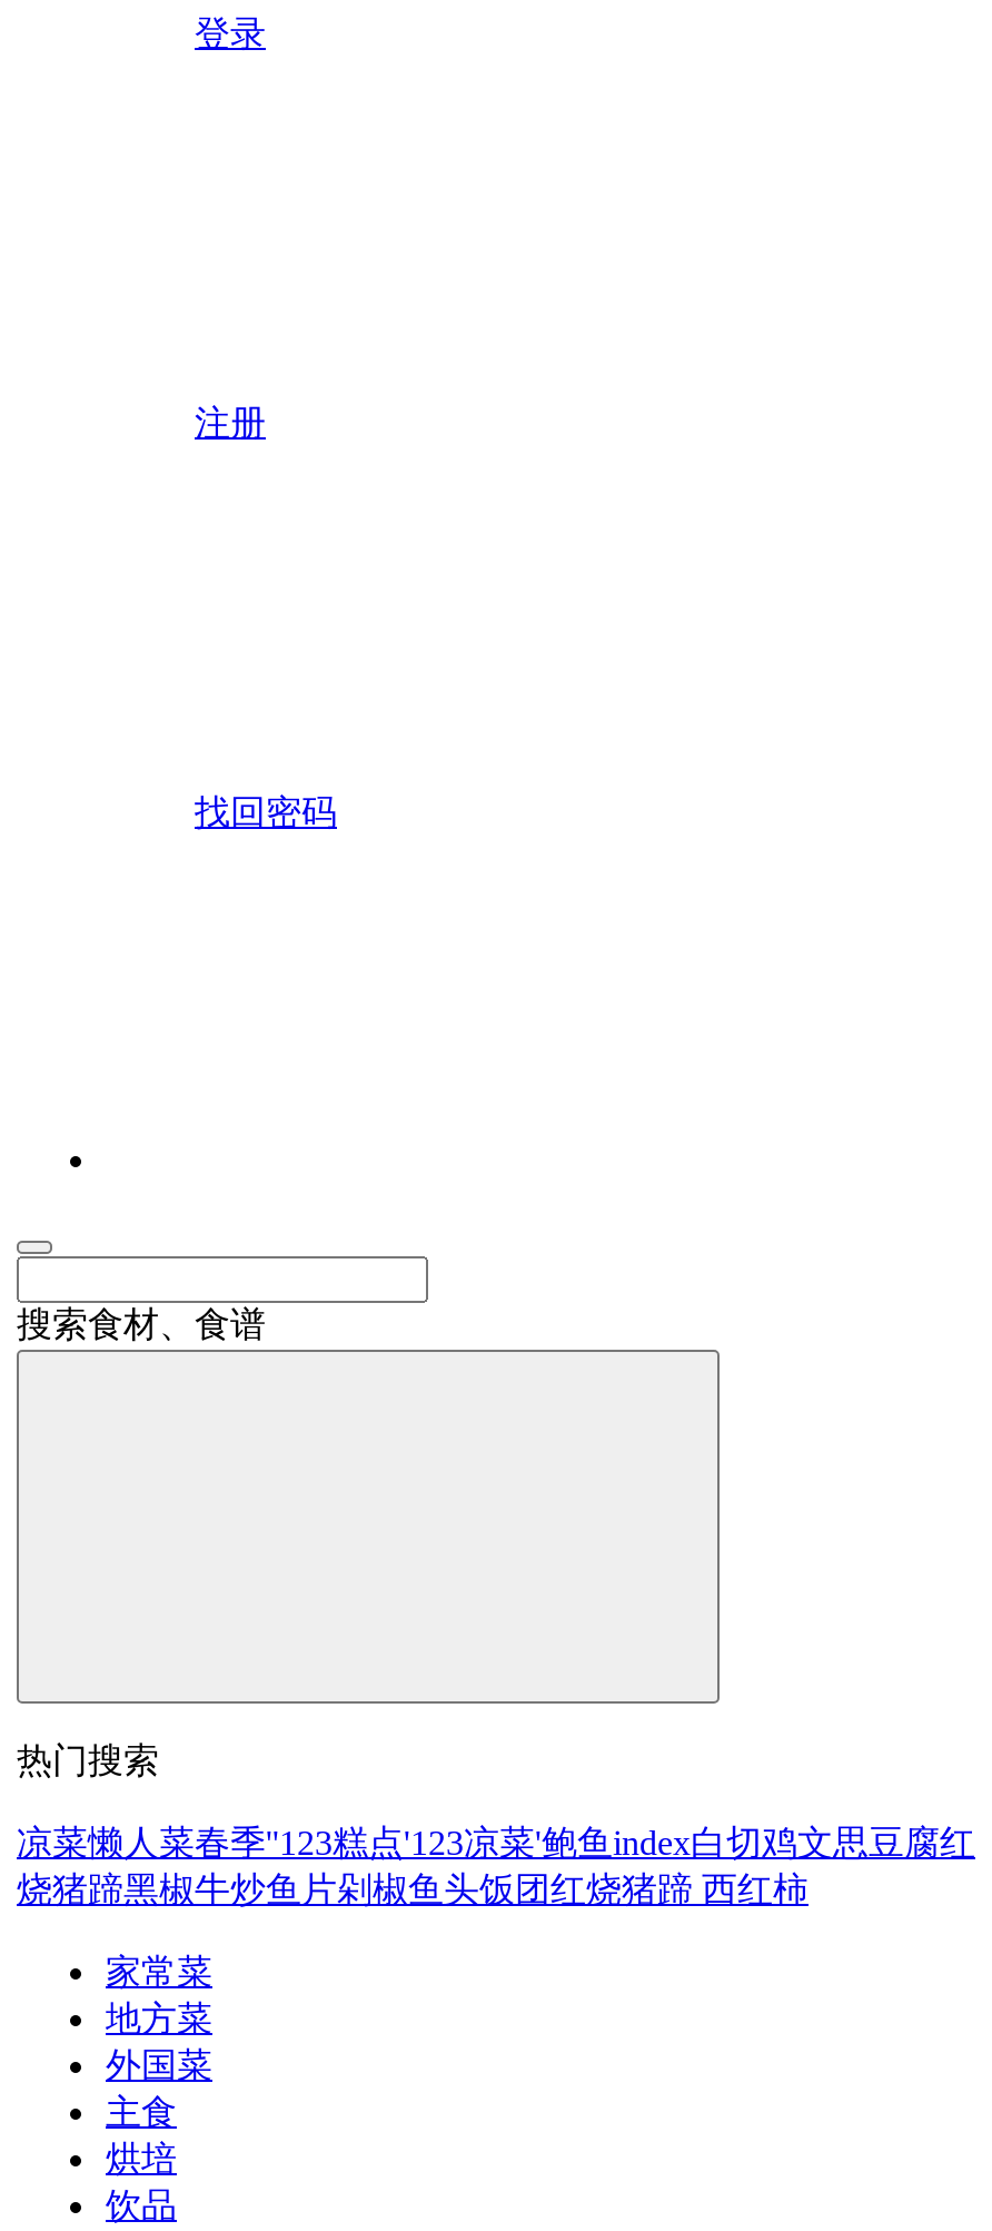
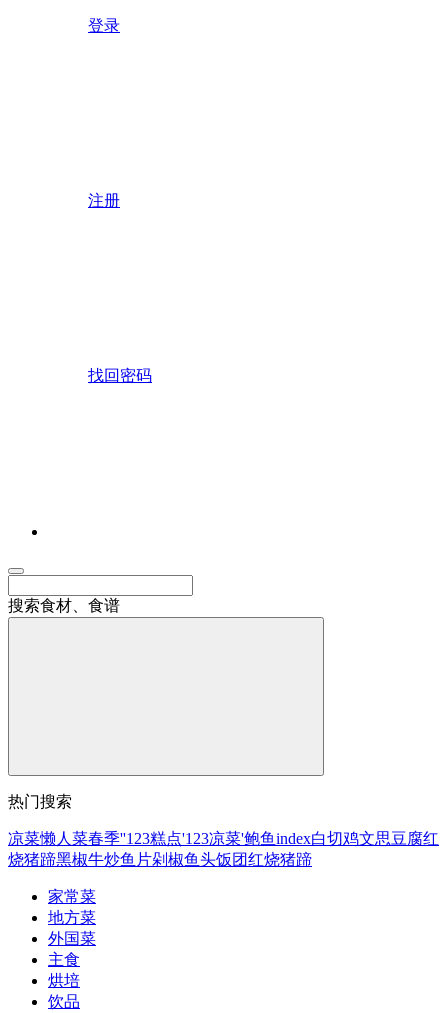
[17,1870,809,1908] 烧猪蹄黑椒牛炒鱼片剁椒鱼头饭团红烧猪蹄西红柿 -> [8,851,312,868] 烧猪蹄黑椒牛炒鱼片剁椒鱼头饭团红烧猪蹄

